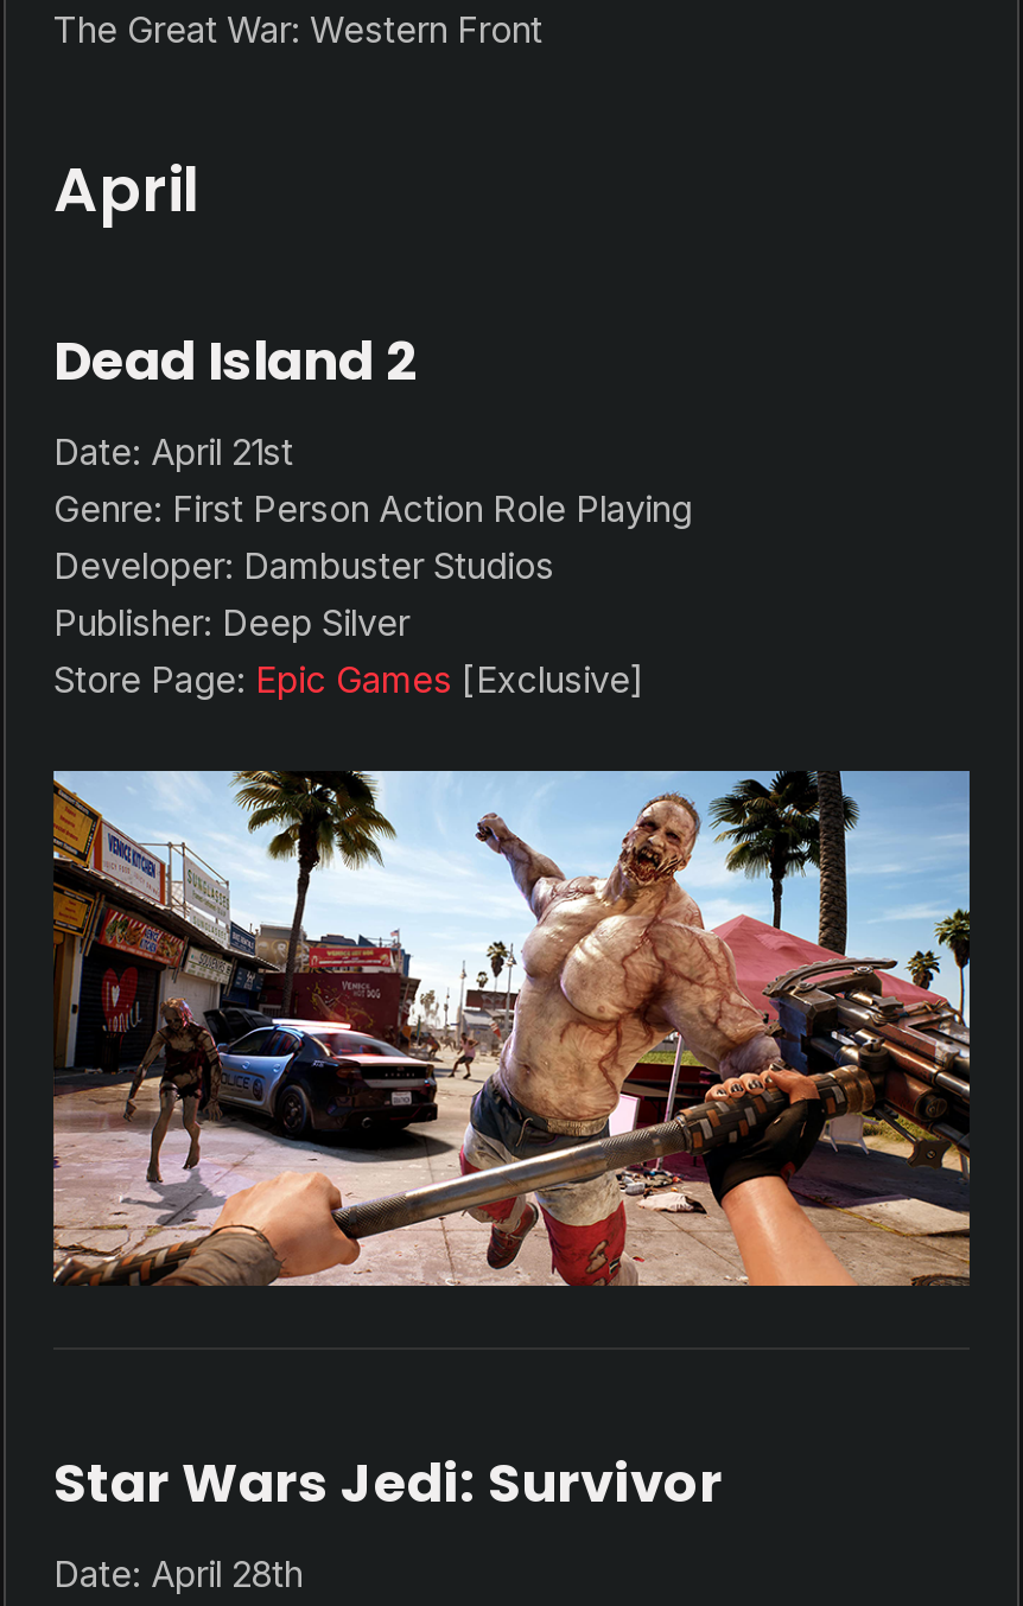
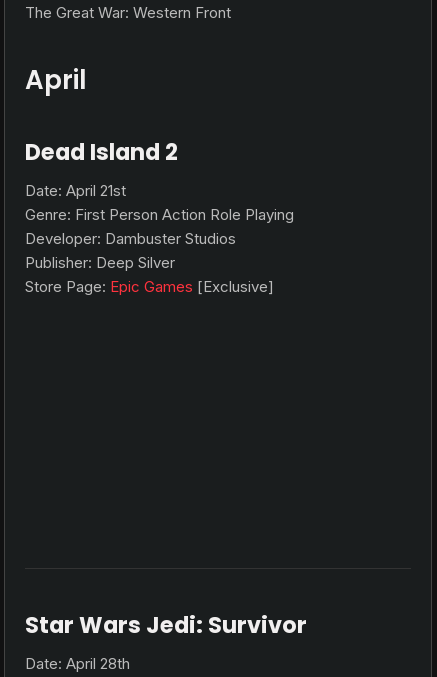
[51,769,972,1288] [image] -> none

